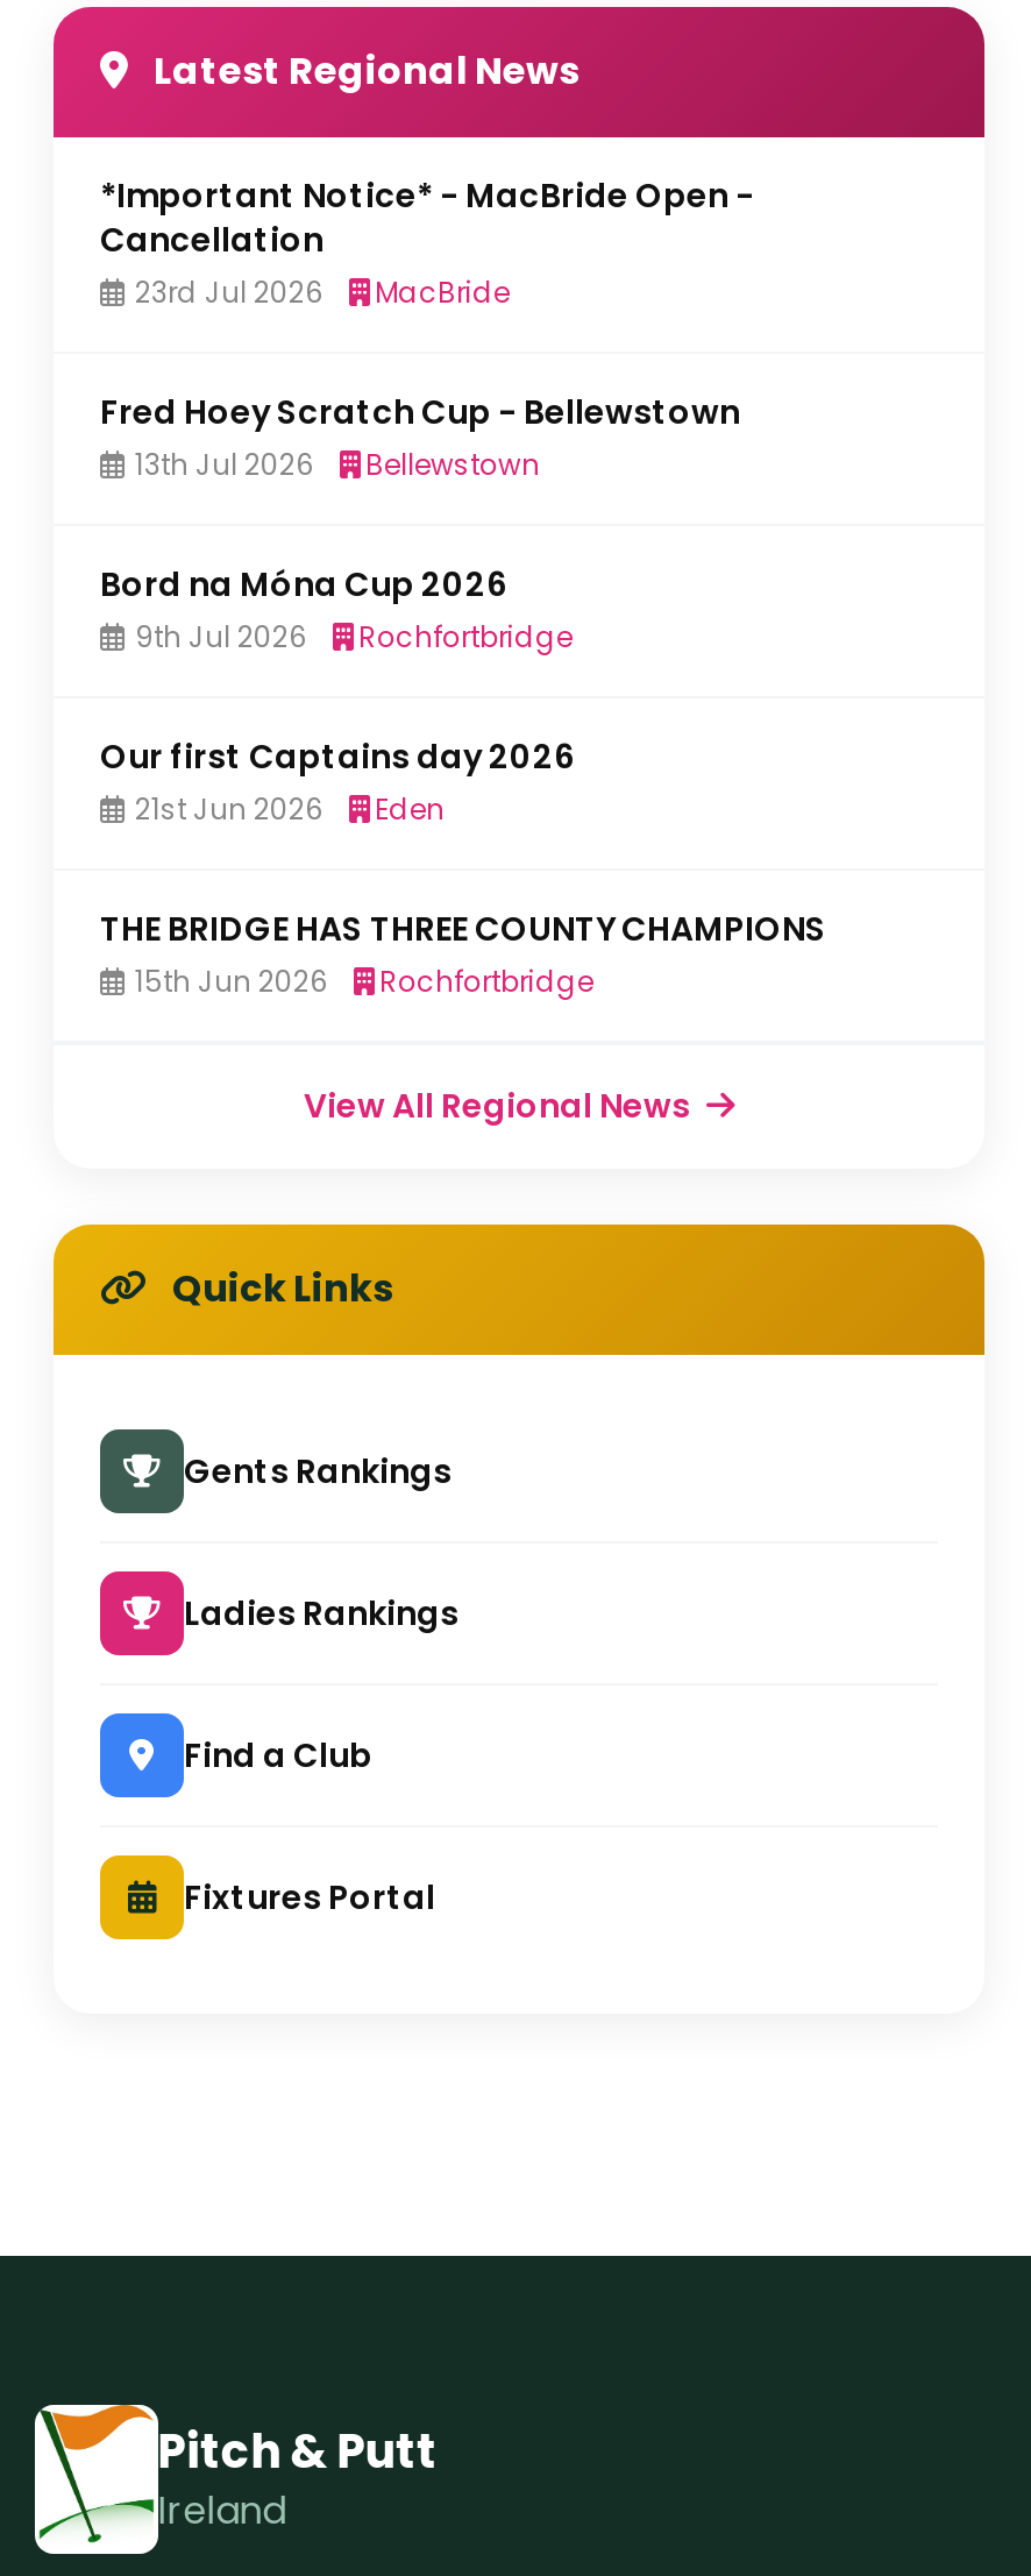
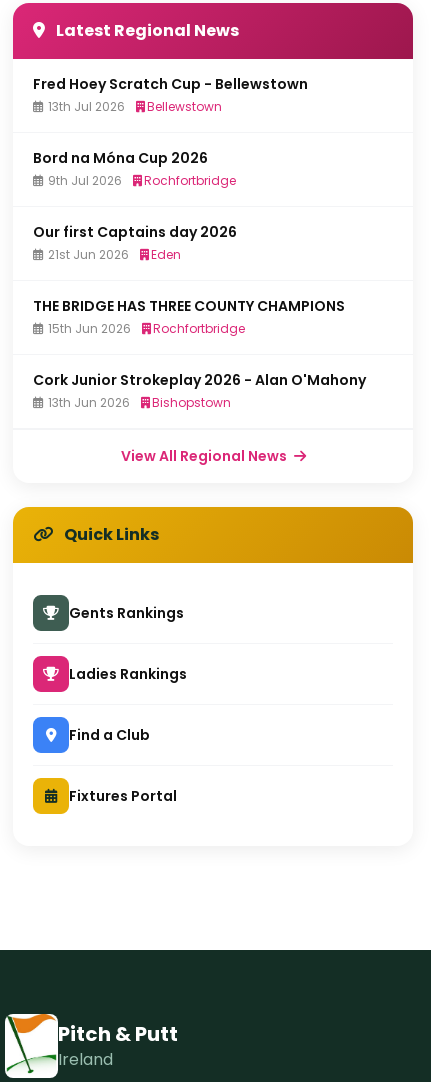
[100,172,754,312] *Important Notice* - MacBride Open - | Cancellation | 23rd Jul 2026 | MacBride -> none
moved [100,389,826,1001] -> [33,74,345,337]: Fred Hoey Scratch Cup - Bellewstown | 13th Jul 2026 | Bellewstown | ... | 15th Jun 2026 | Rochfortbridge
none -> [33,370,366,411] Cork Junior Strokeplay 2026 - Alan O'Mahony | 13th Jun 2026 | Bishopstown

